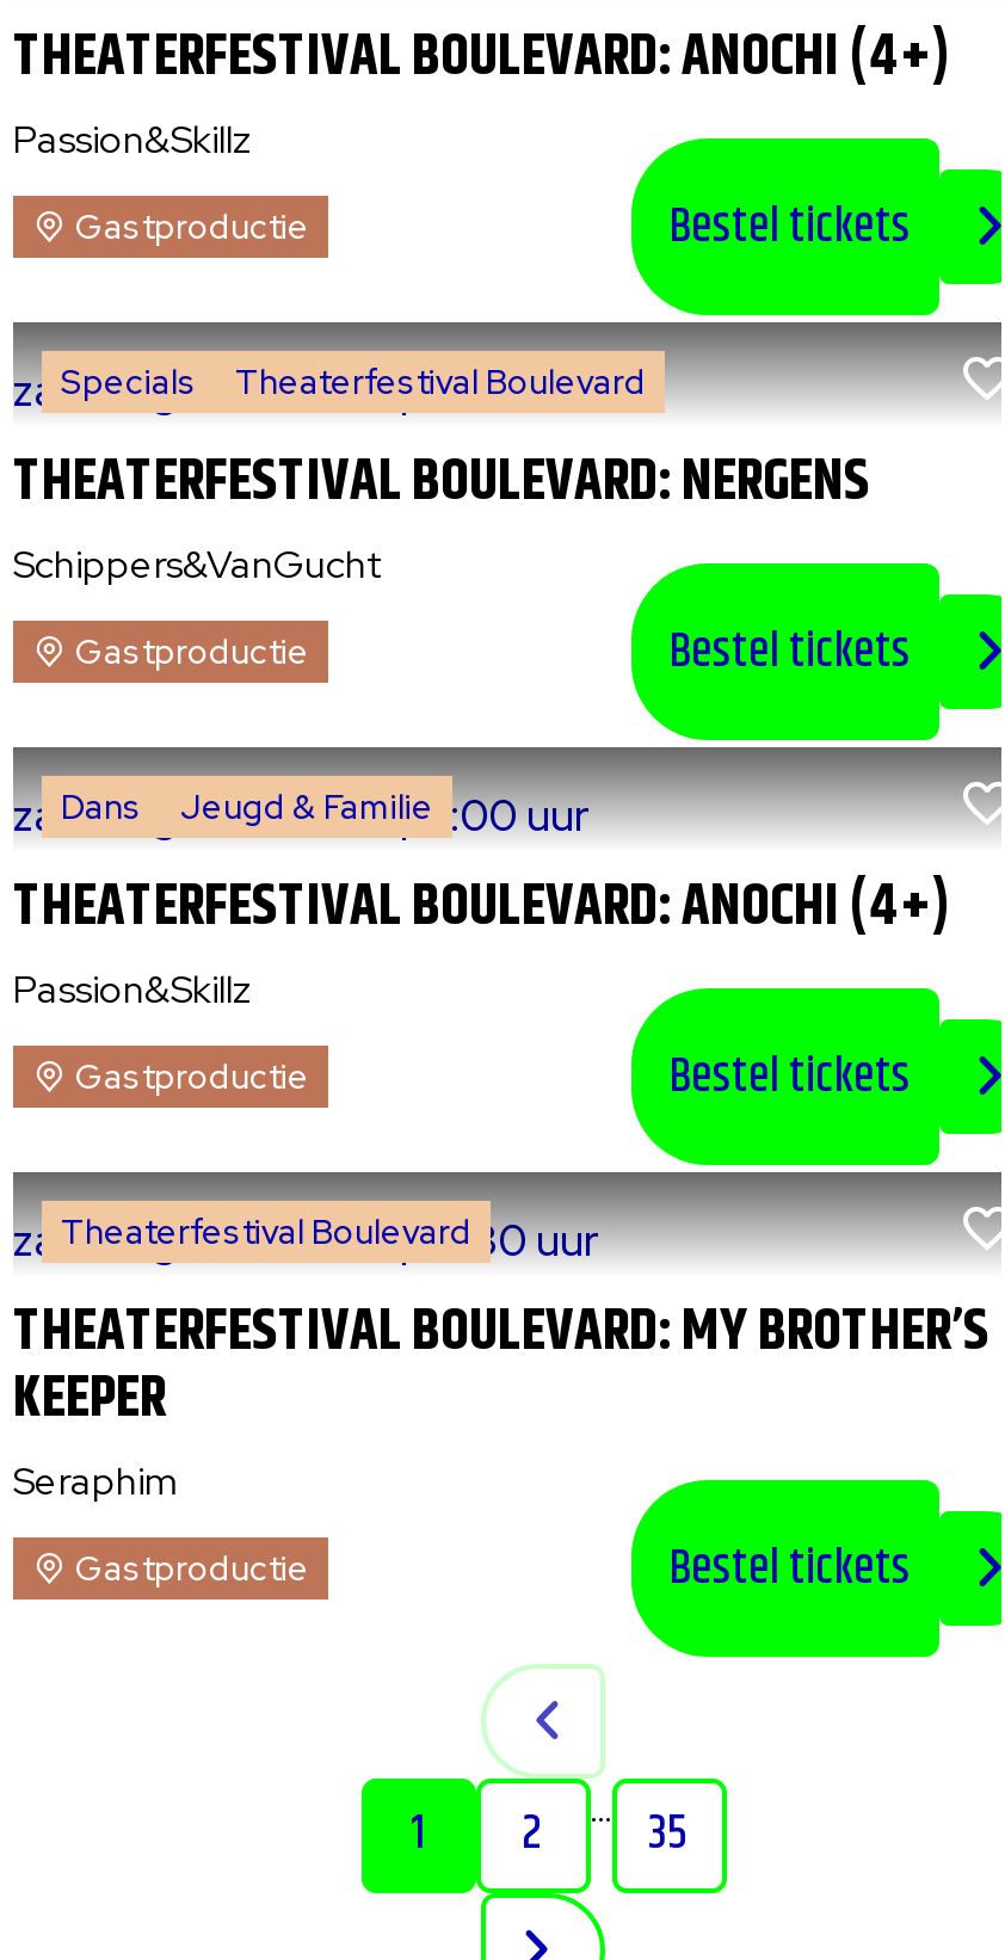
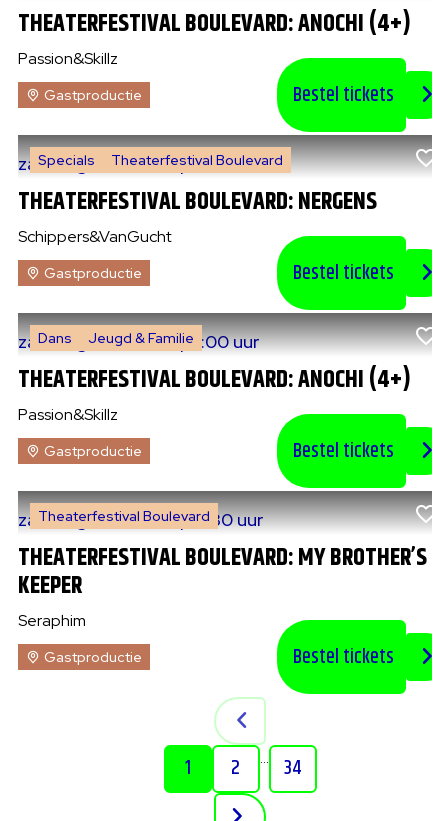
[648,1798,689,1872] 35 -> [283,753,301,784] 34

